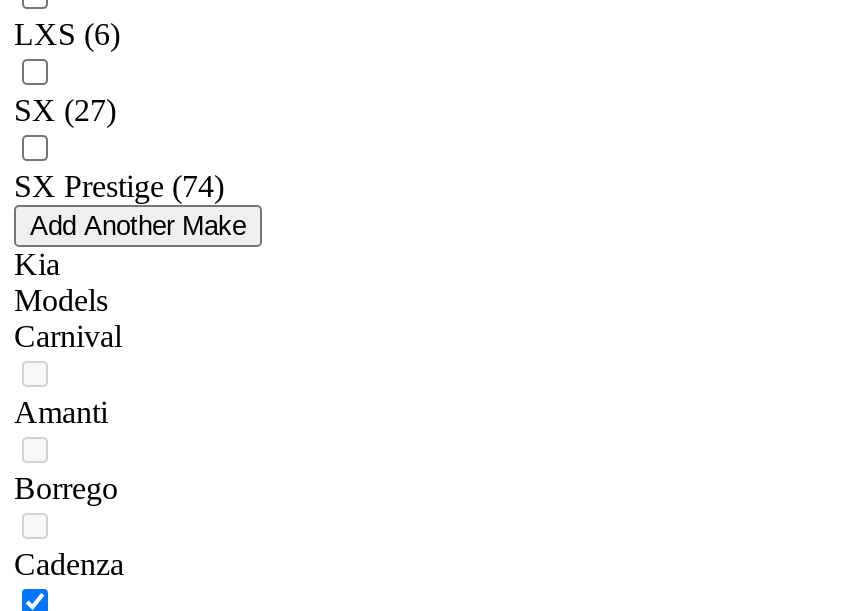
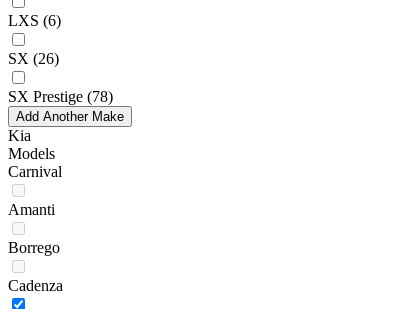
[14,94,116,128] SX (27) -> [8,50,59,67] SX (26)
[14,170,224,204] SX Prestige (74) -> [8,88,113,105] SX Prestige (78)

